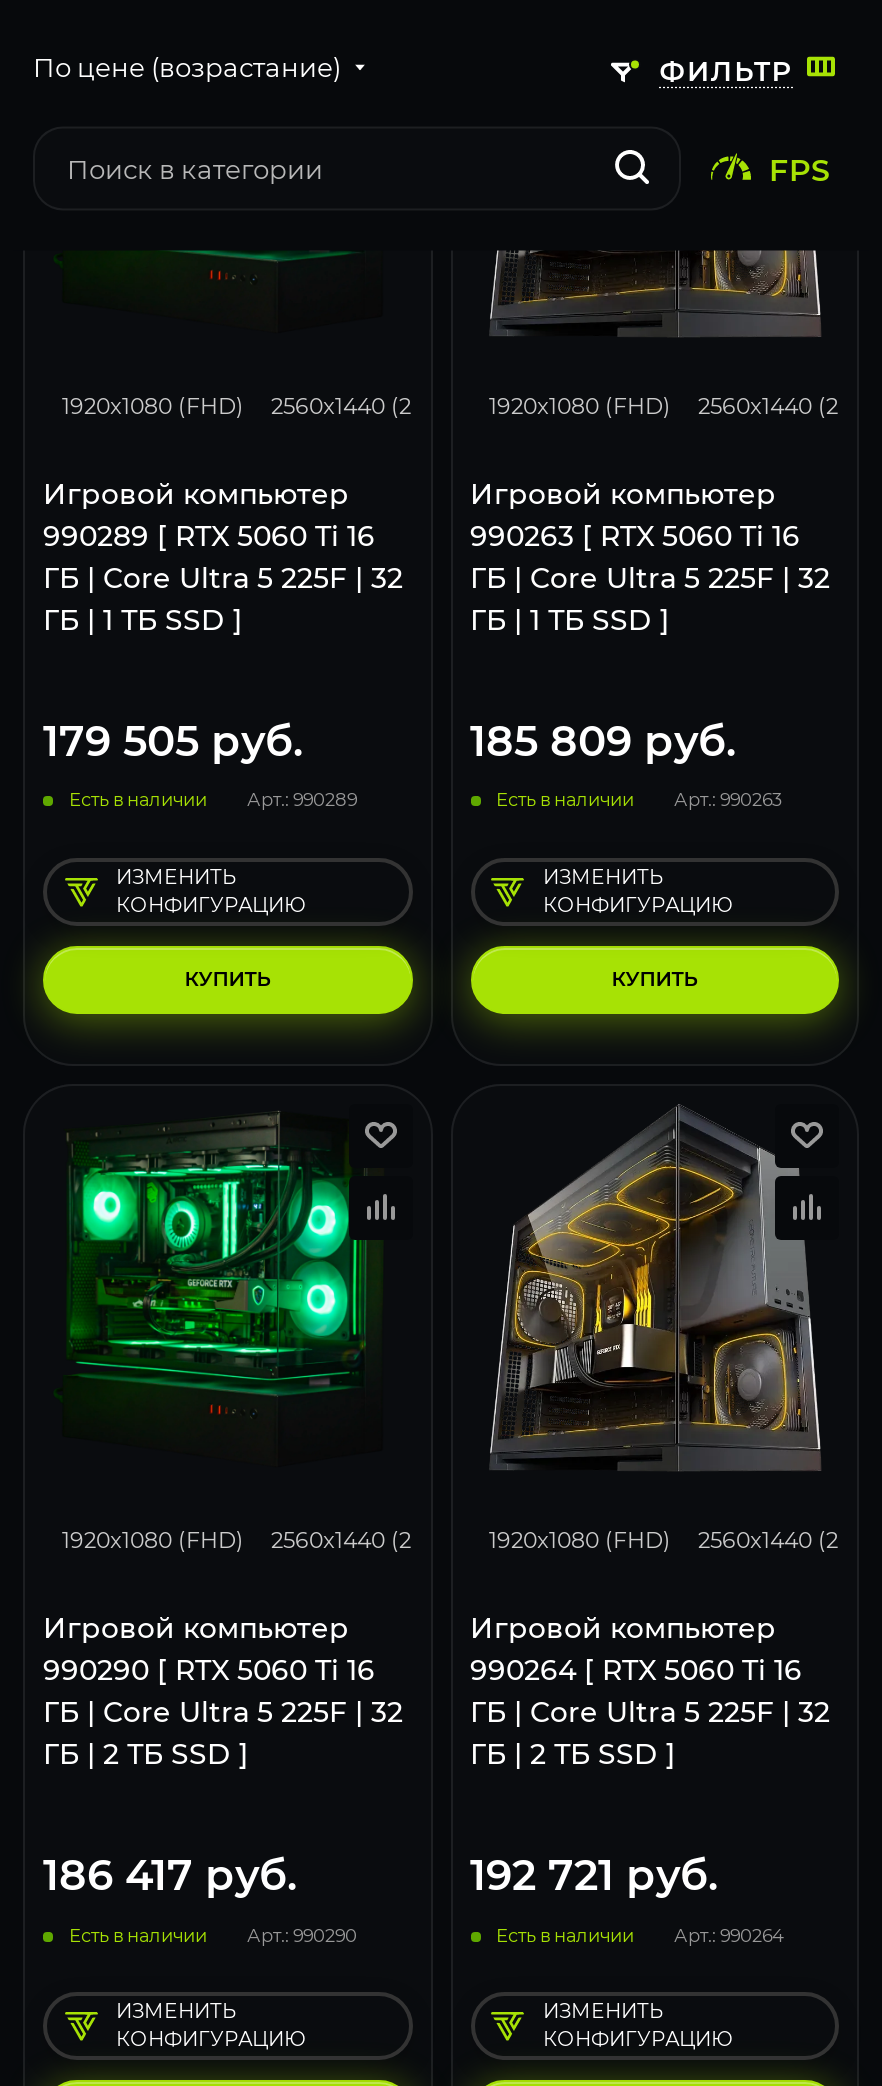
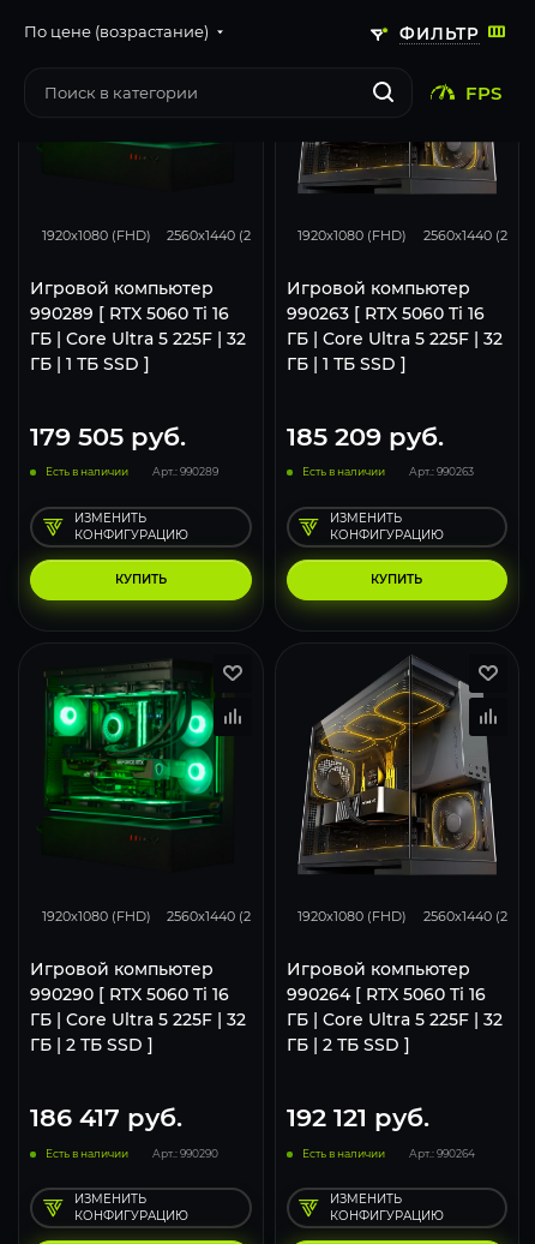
[470,715,736,765] 185 809 руб. -> [286,421,443,451] 185 209 руб.
[470,1850,718,1900] 192 721 руб. -> [286,1102,429,1132] 192 121 руб.

